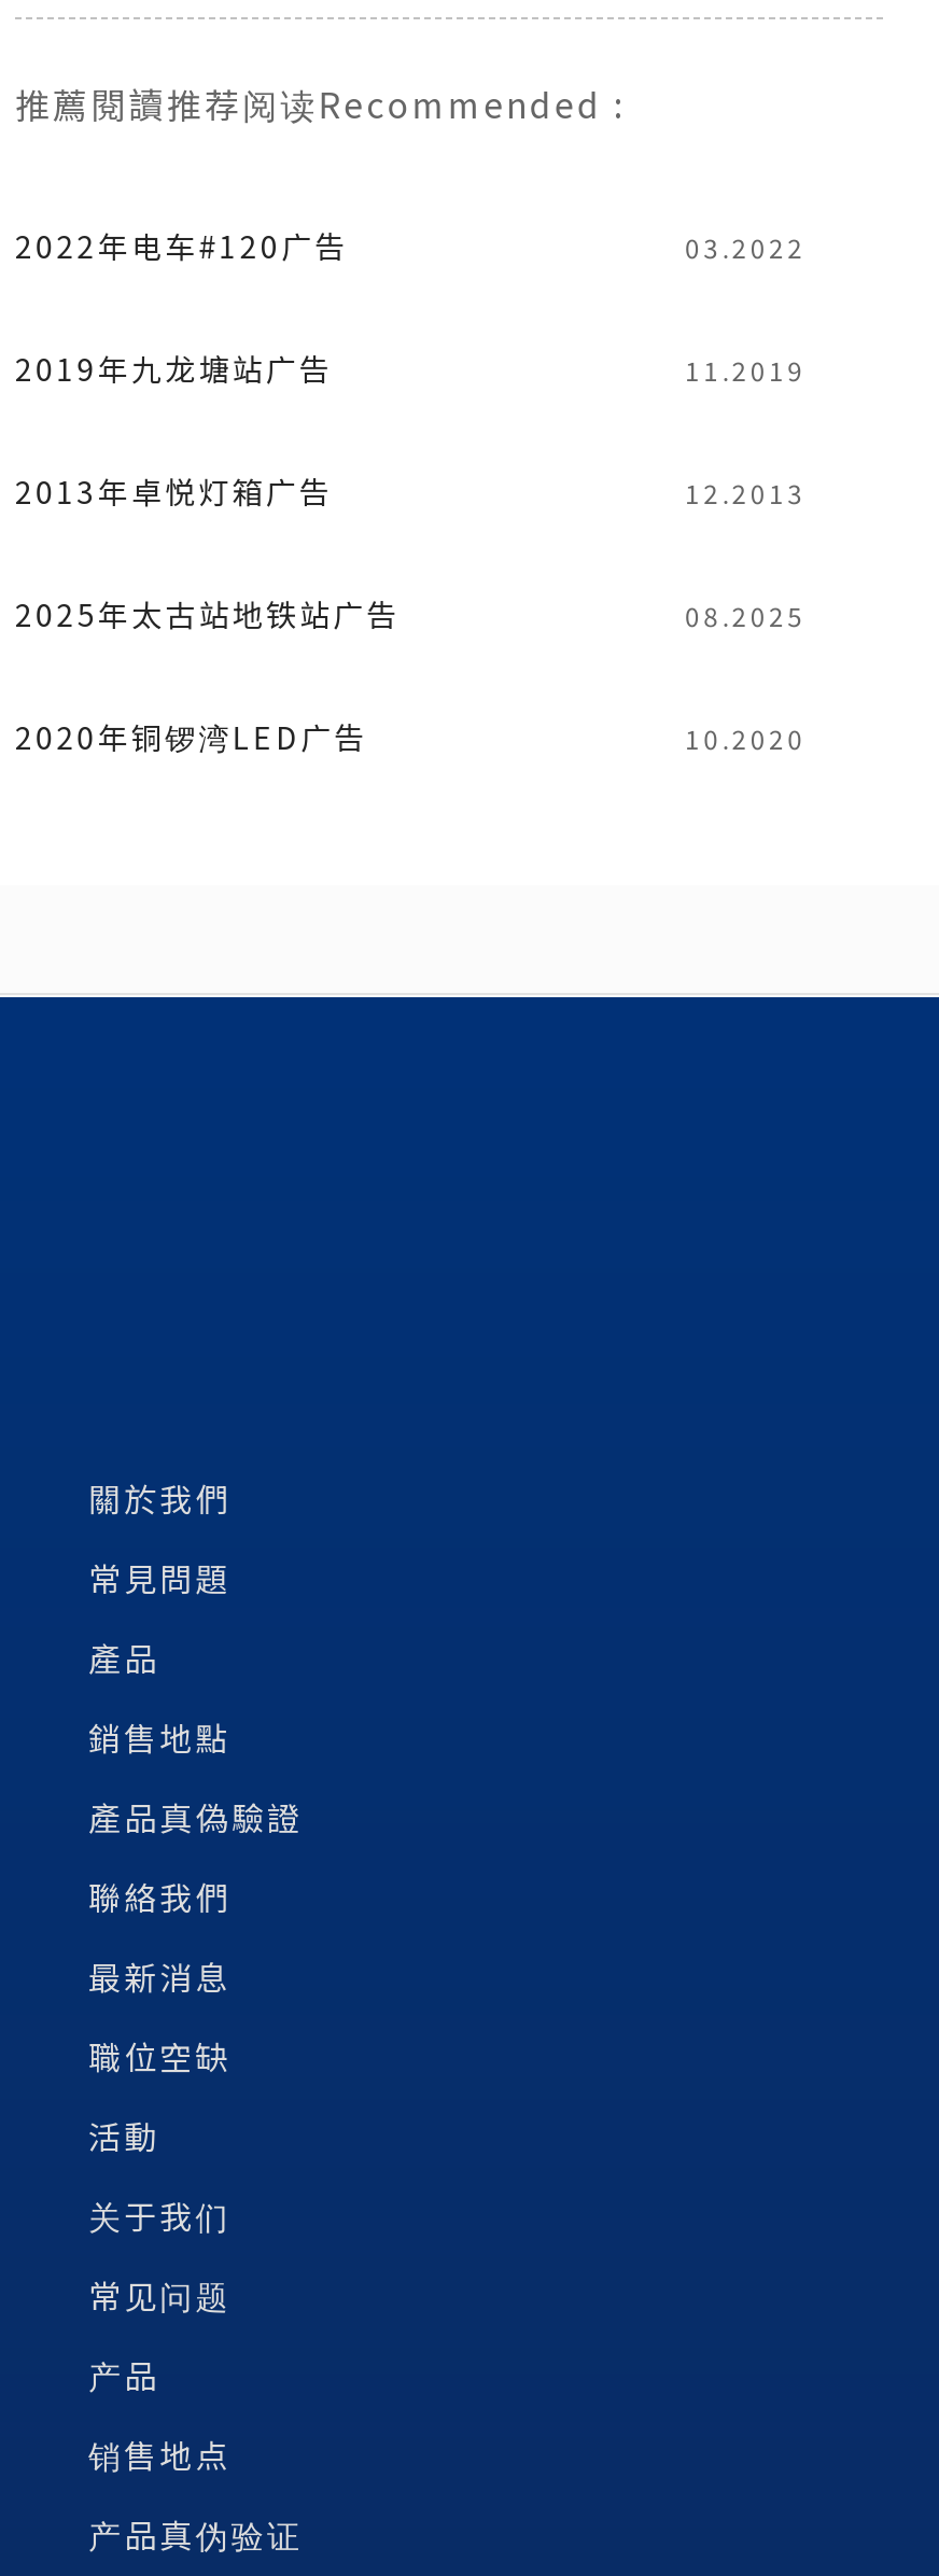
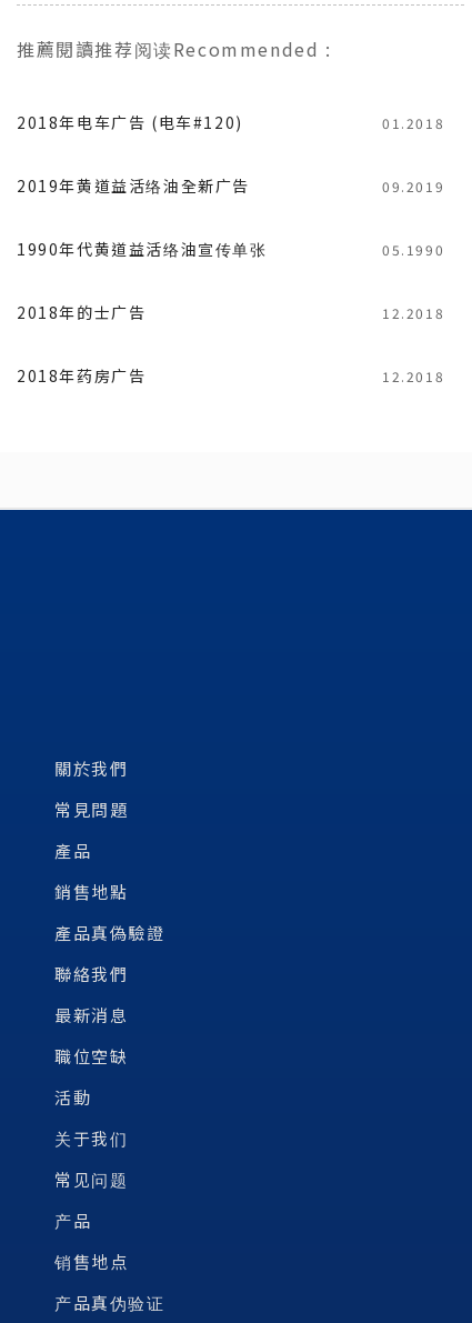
[15,225,806,268] 2022年电车#120广告 | 03.2022 -> [17,112,444,134] 2018年电车广告 (电车#120) | 01.2018
[15,348,806,391] 2019年九龙塘站广告 | 11.2019 -> [17,175,444,197] 2019年黄道益活络油全新广告 | 09.2019
[15,471,806,514] 2013年卓悦灯箱广告 | 12.2013 -> [17,238,444,260] 1990年代黄道益活络油宣传单张 | 05.1990
[15,593,806,636] 2025年太古站地铁站广告 | 08.2025 -> [17,302,444,324] 2018年的士广告 | 12.2018
[15,716,806,759] 2020年铜锣湾LED广告 | 10.2020 -> [17,365,444,387] 2018年药房广告 | 12.2018

